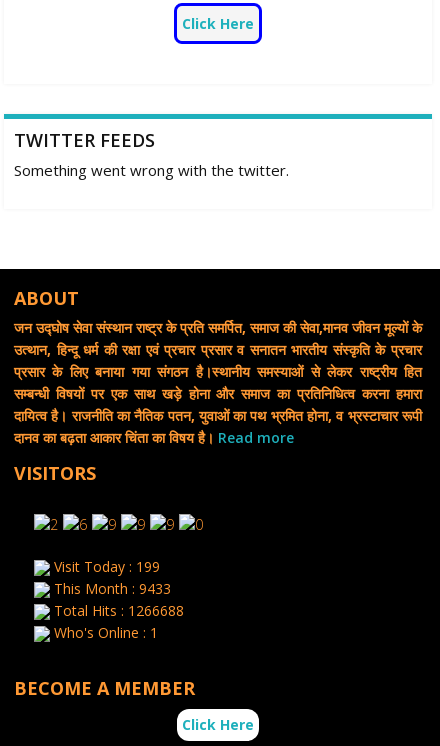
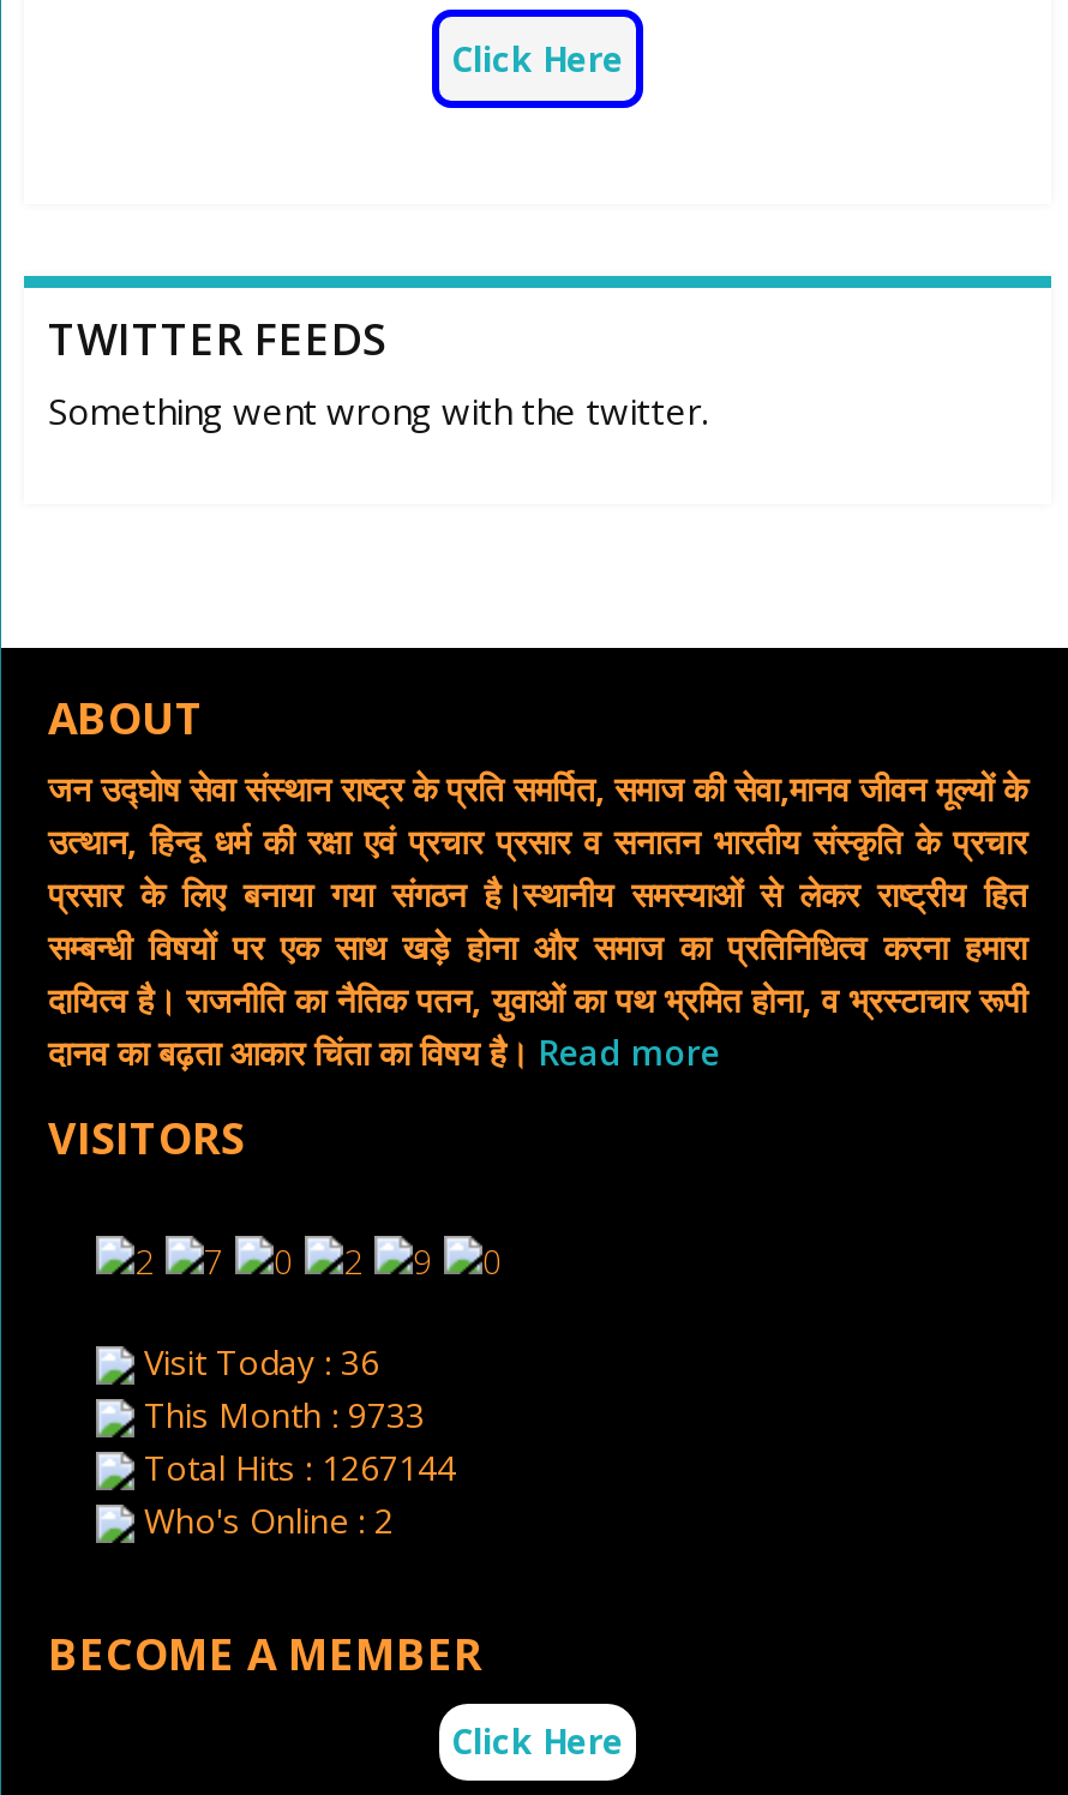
[50,557,160,576] Visit Today : 199 -> [134,1338,379,1384] Visit Today : 36
[50,579,171,598] This Month : 9433 -> [134,1391,425,1437] This Month : 9733
[50,601,184,620] Total Hits : 1266688 -> [134,1444,456,1490] Total Hits : 1267144
[50,623,158,642] Who's Online : 1 -> [134,1497,394,1542] Who's Online : 2

